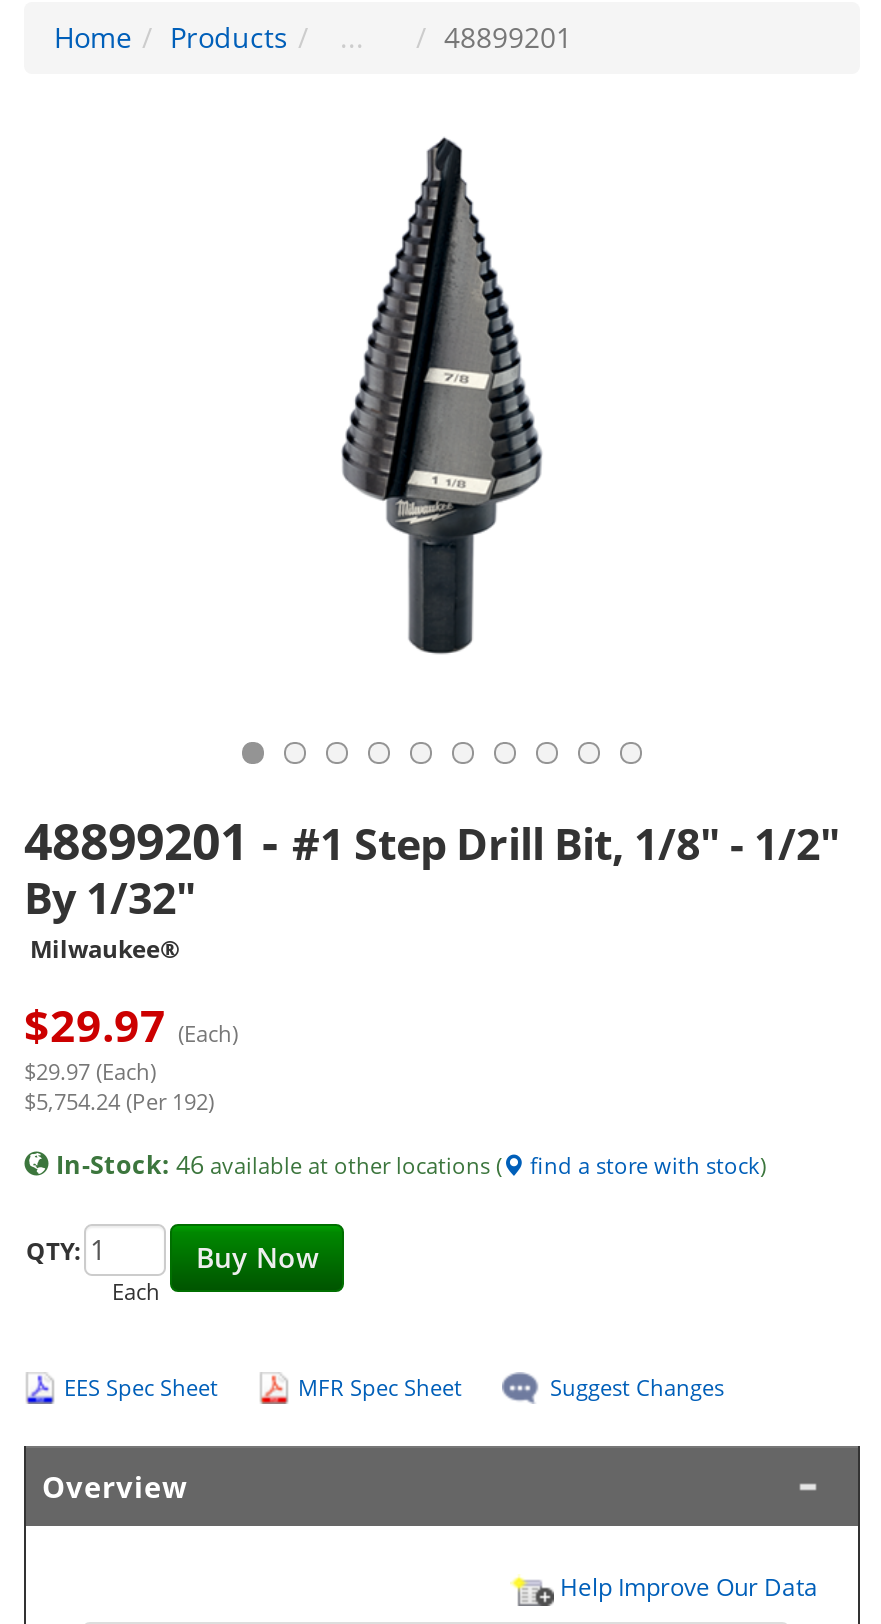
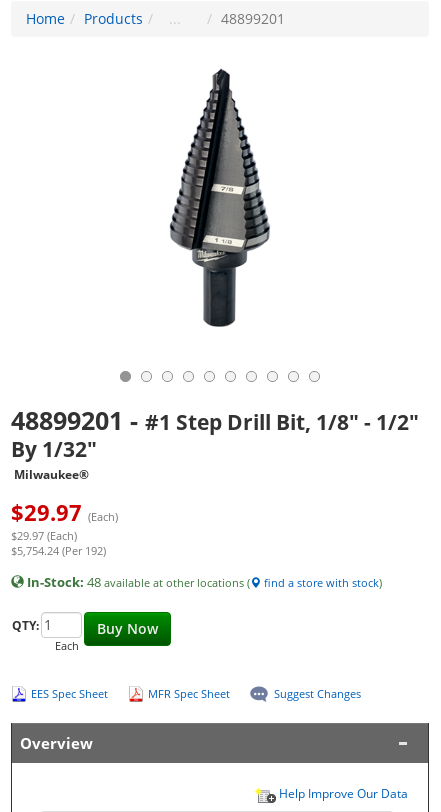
[56,1146,502,1182] In-Stock: 46 available at other locations ( -> [27,573,250,591] In-Stock: 48 available at other locations (

